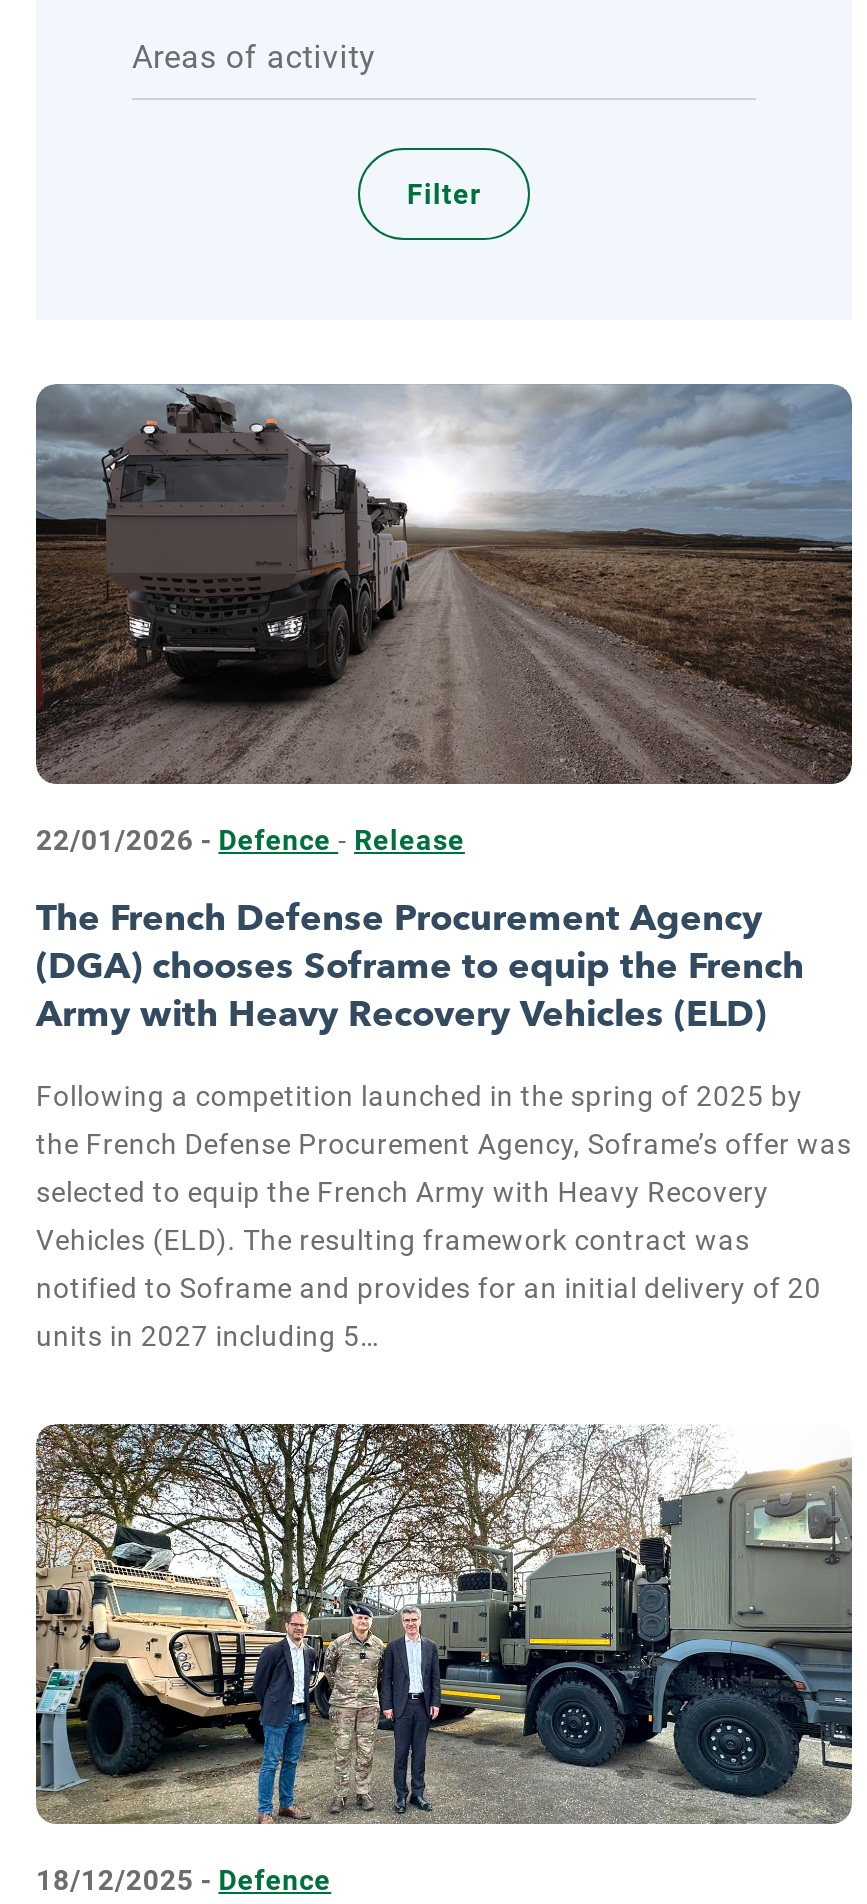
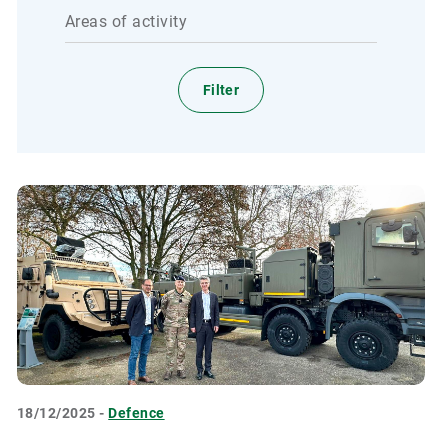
[34,382,854,1352] [image] | 22/01/2026 - Defence - Release | The French Defense Procurement Agency | (DGA) chooses Soframe to equip the French | Army with Heavy Recovery Vehicles (ELD) | Following a competition launched in the spring of 2025 by | the French Defense Procurement Agency, Soframe’s offer was | selected to equip the French Army with Heavy Recovery | Vehicles (ELD). The resulting framework contract was | notified to Soframe and provides for an initial delivery of 20 | units in 2027 including 5… -> none

